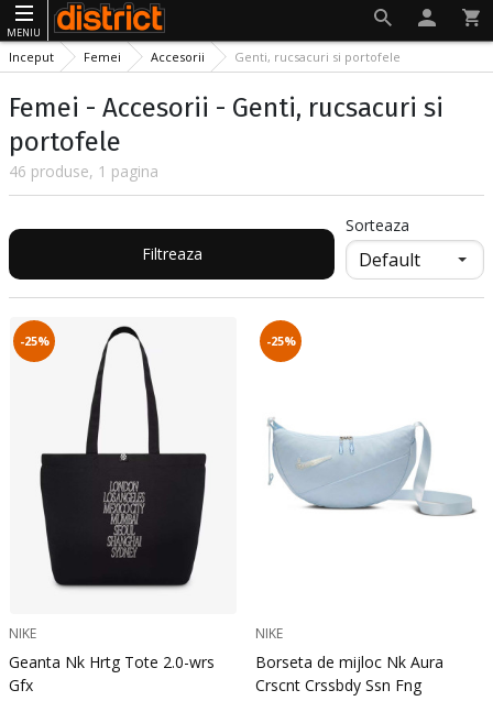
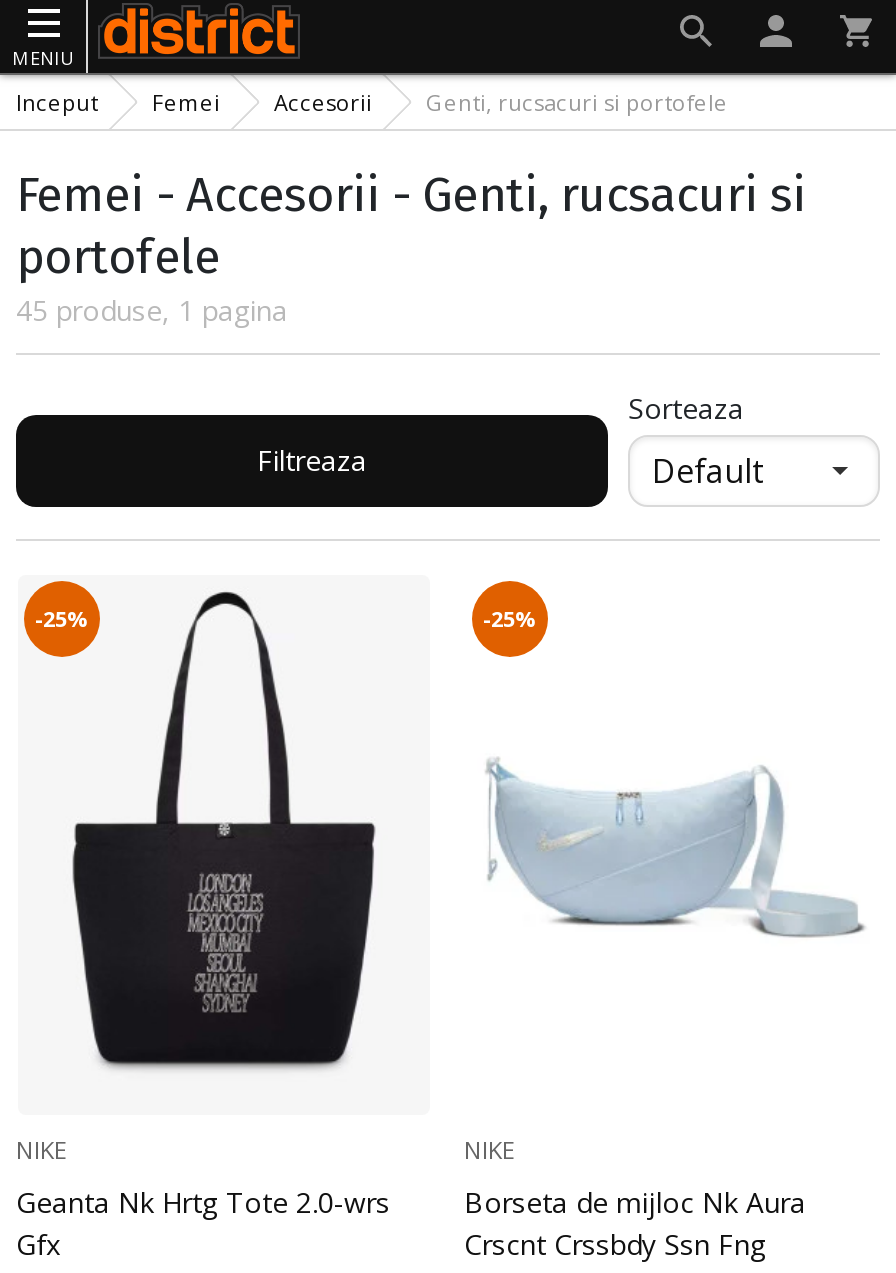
[9,161,158,182] 46 produse, 1 pagina -> [16,291,288,329] 45 produse, 1 pagina

